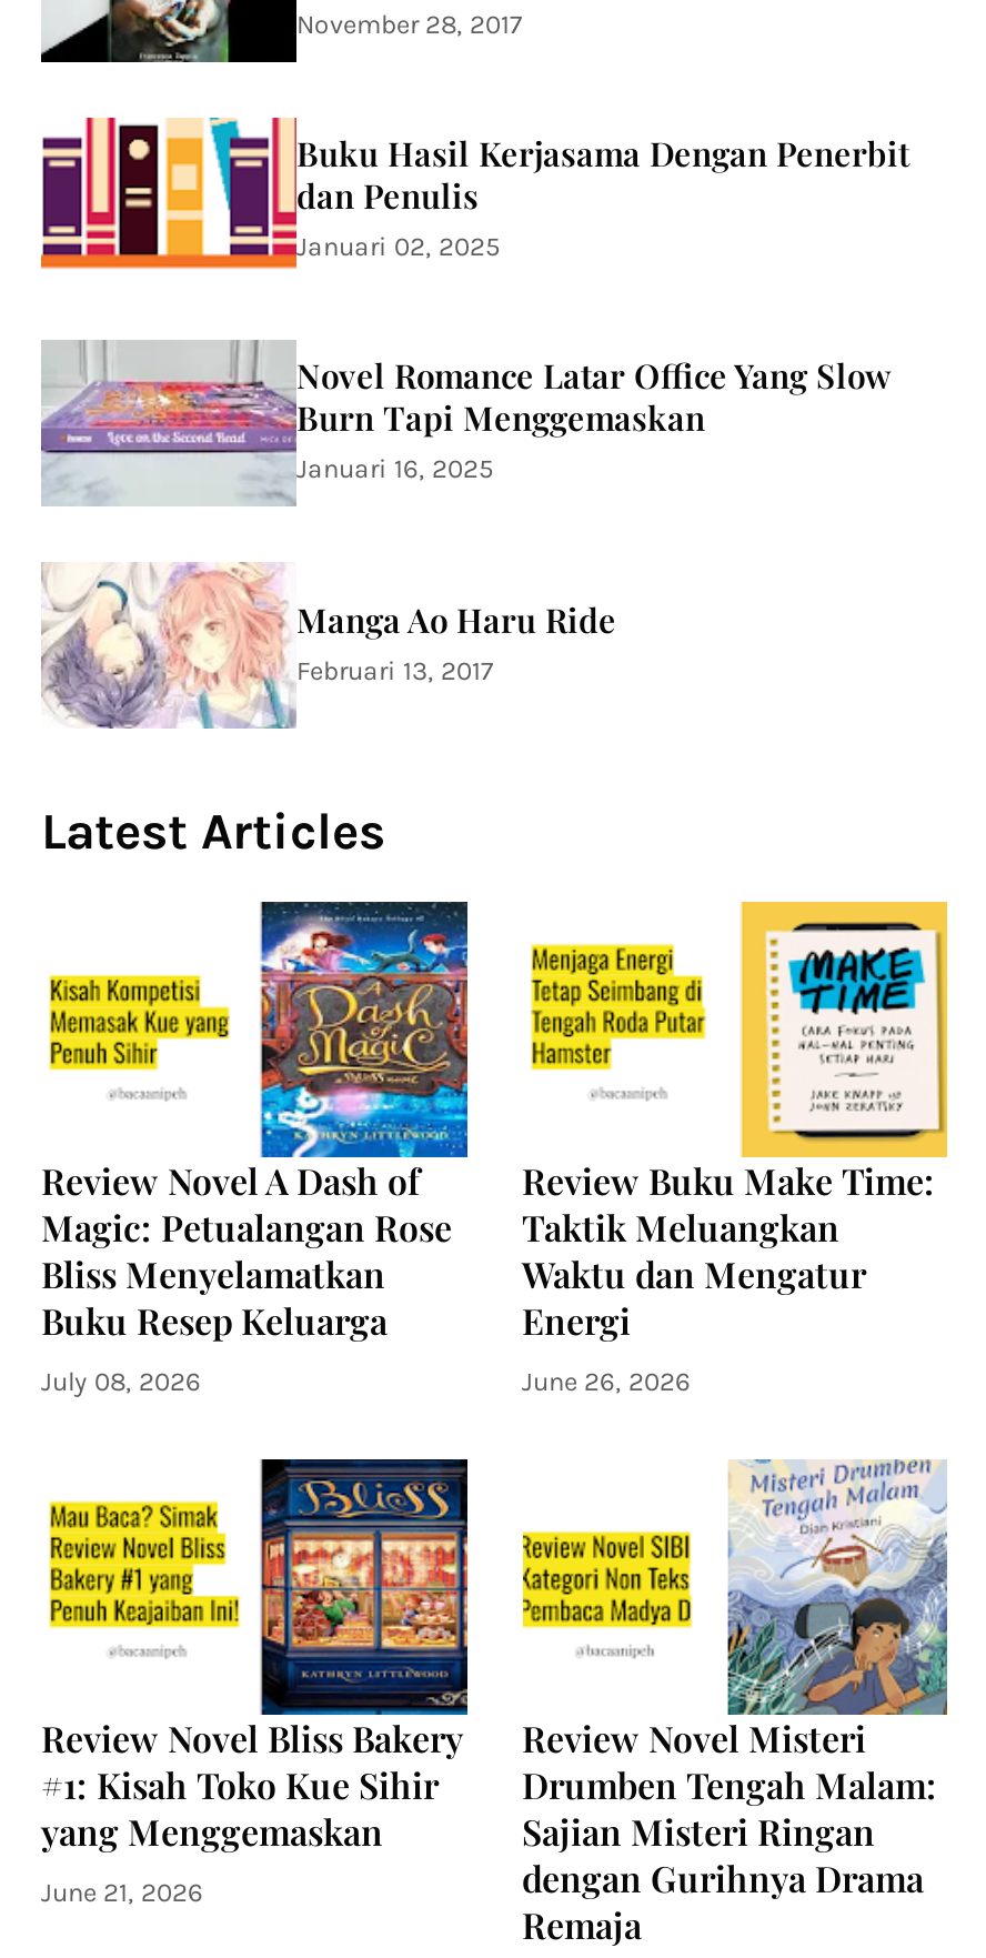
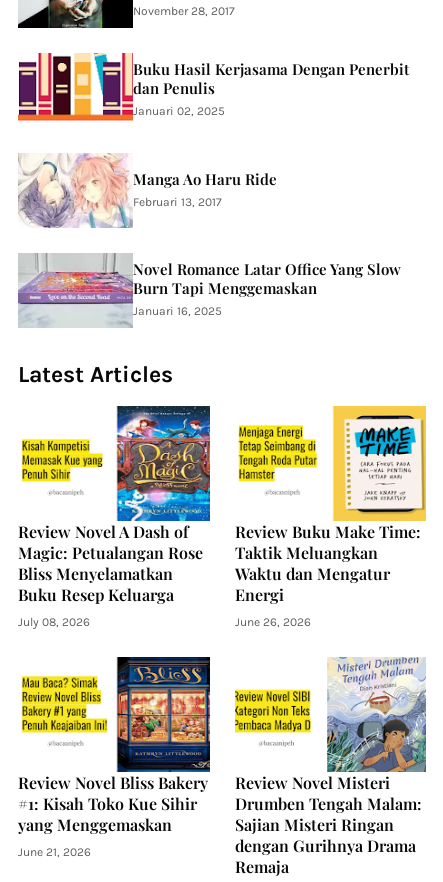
moved [39,340,892,506] -> [17,253,401,328]: [image] | Novel Romance Latar Office Yang Slow | Burn Tapi Menggemaskan | Januari 16, 2025
moved [41,564,616,729] -> [19,154,277,228]: [image] | Manga Ao Haru Ride | Februari 13, 2017

